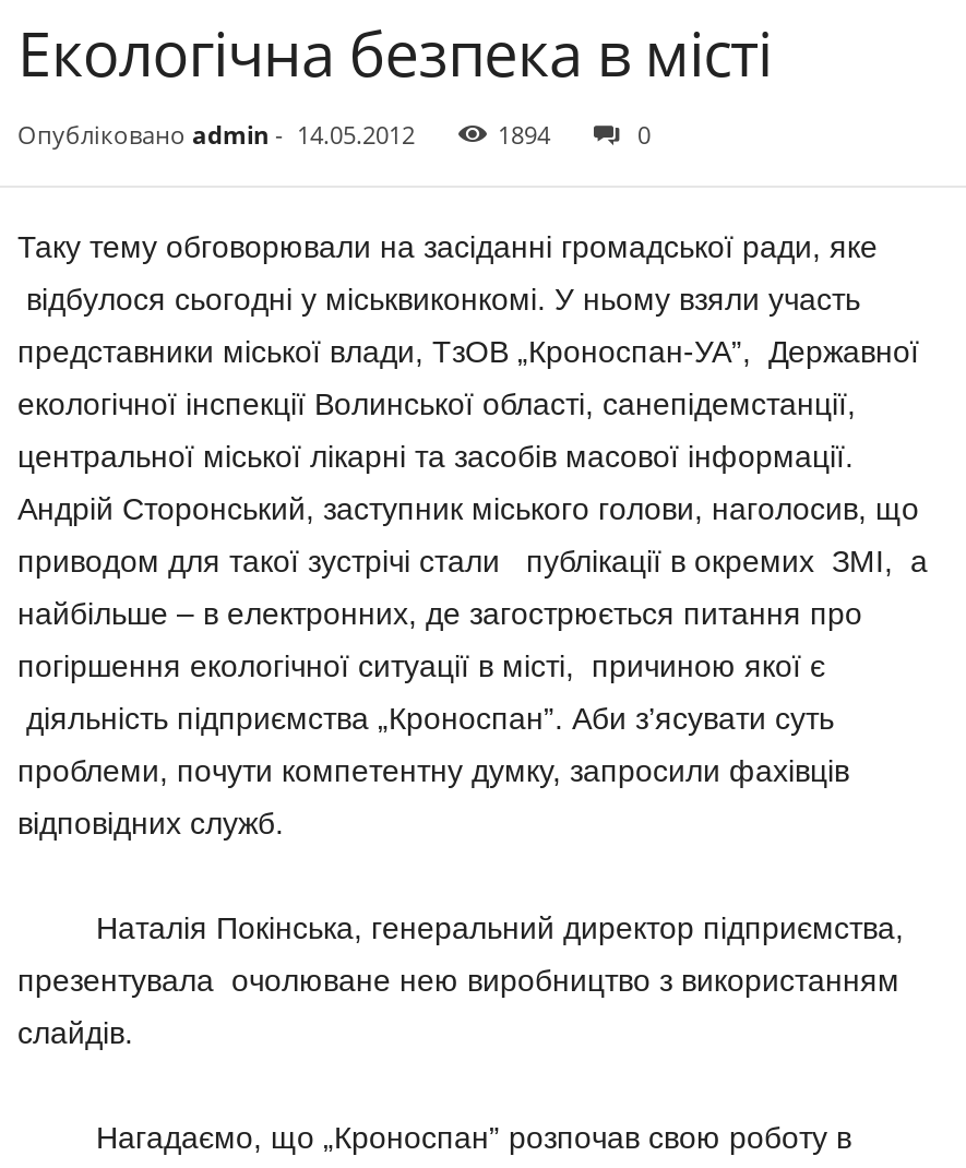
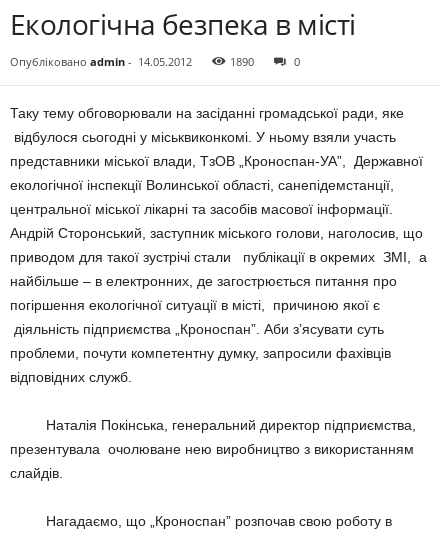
[498,118,550,151] 1894 -> [230,54,254,69] 1890

